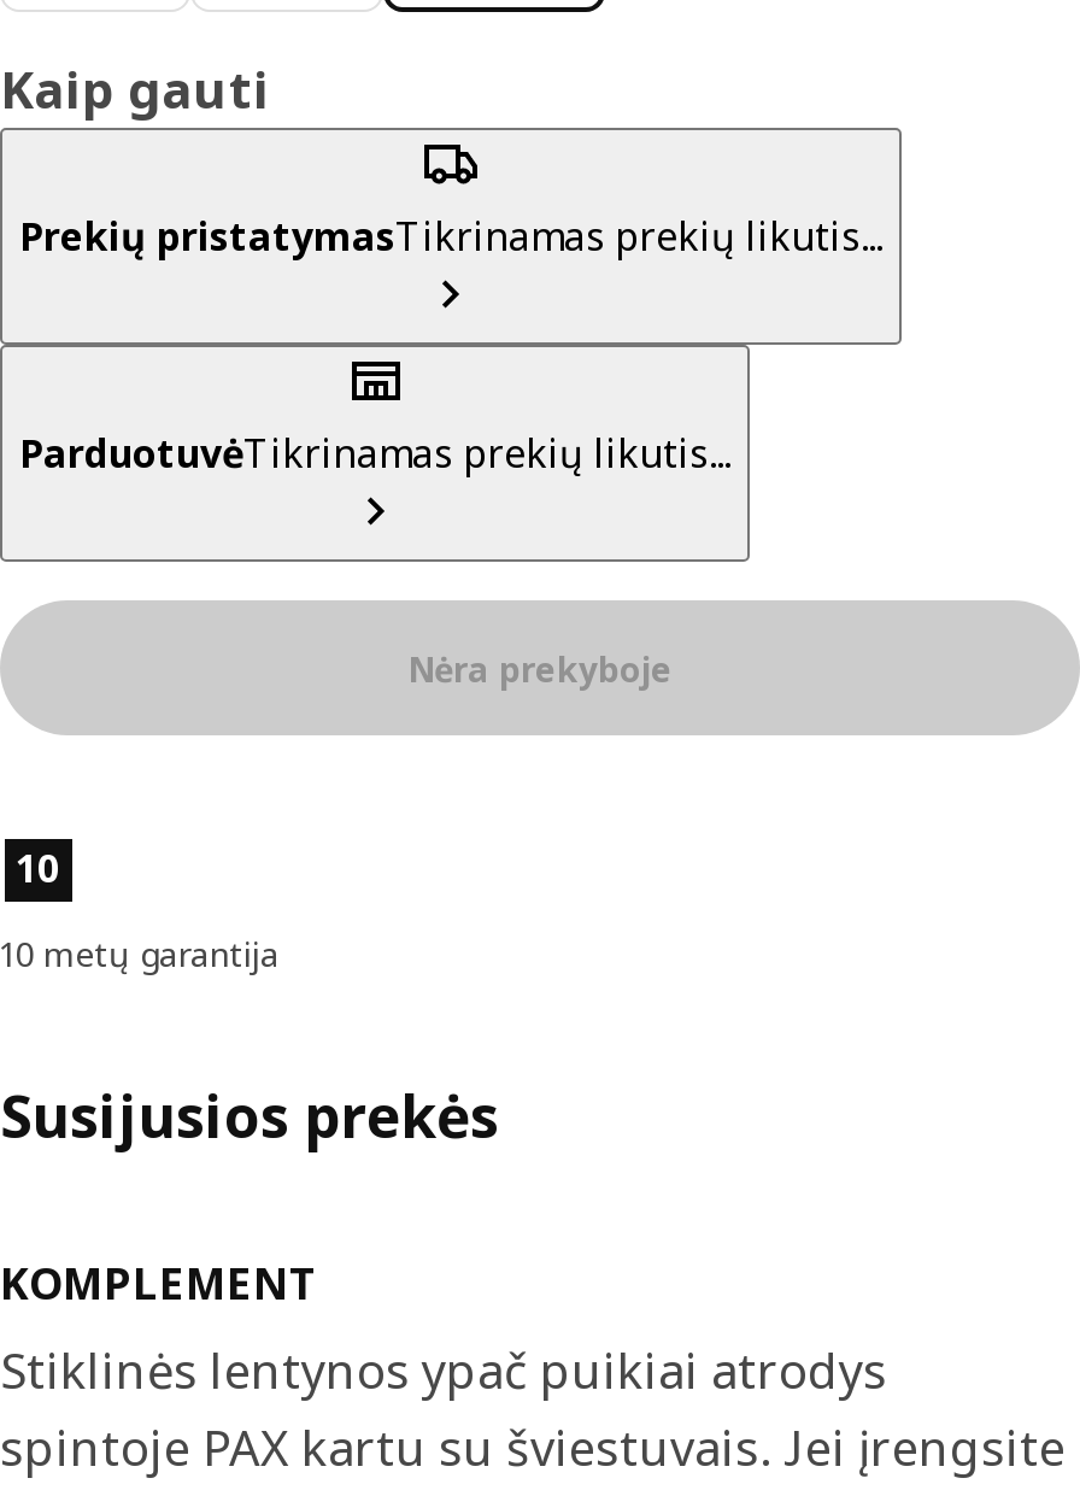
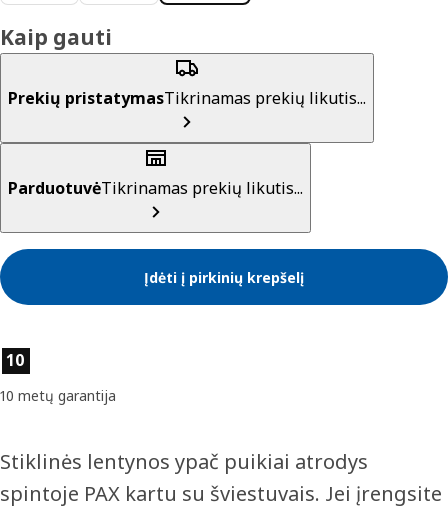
[407,645,673,691] Nėra prekyboje -> [144,267,304,286] Įdėti į pirkinių krepšelį
[0,1075,499,1312] Susijusios prekės | KOMPLEMENT -> none

